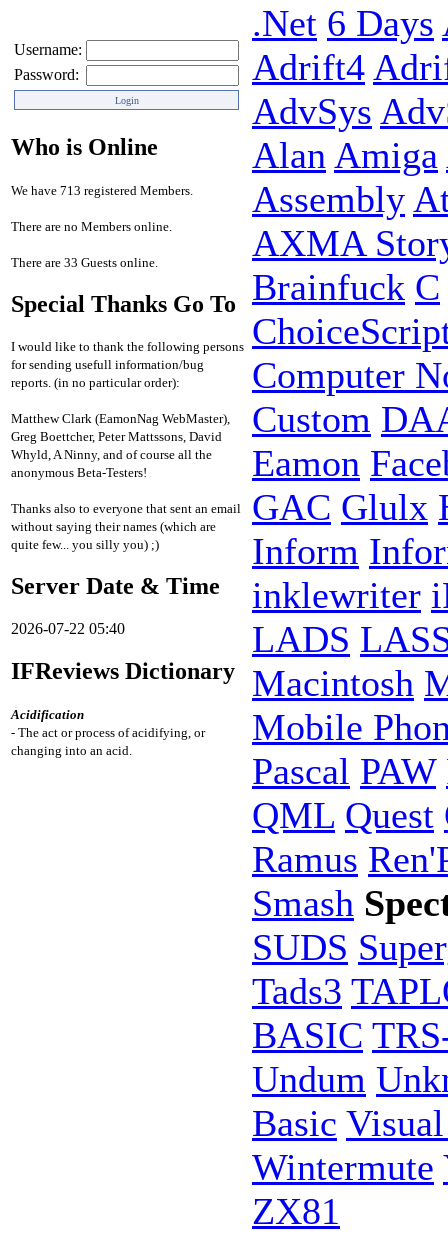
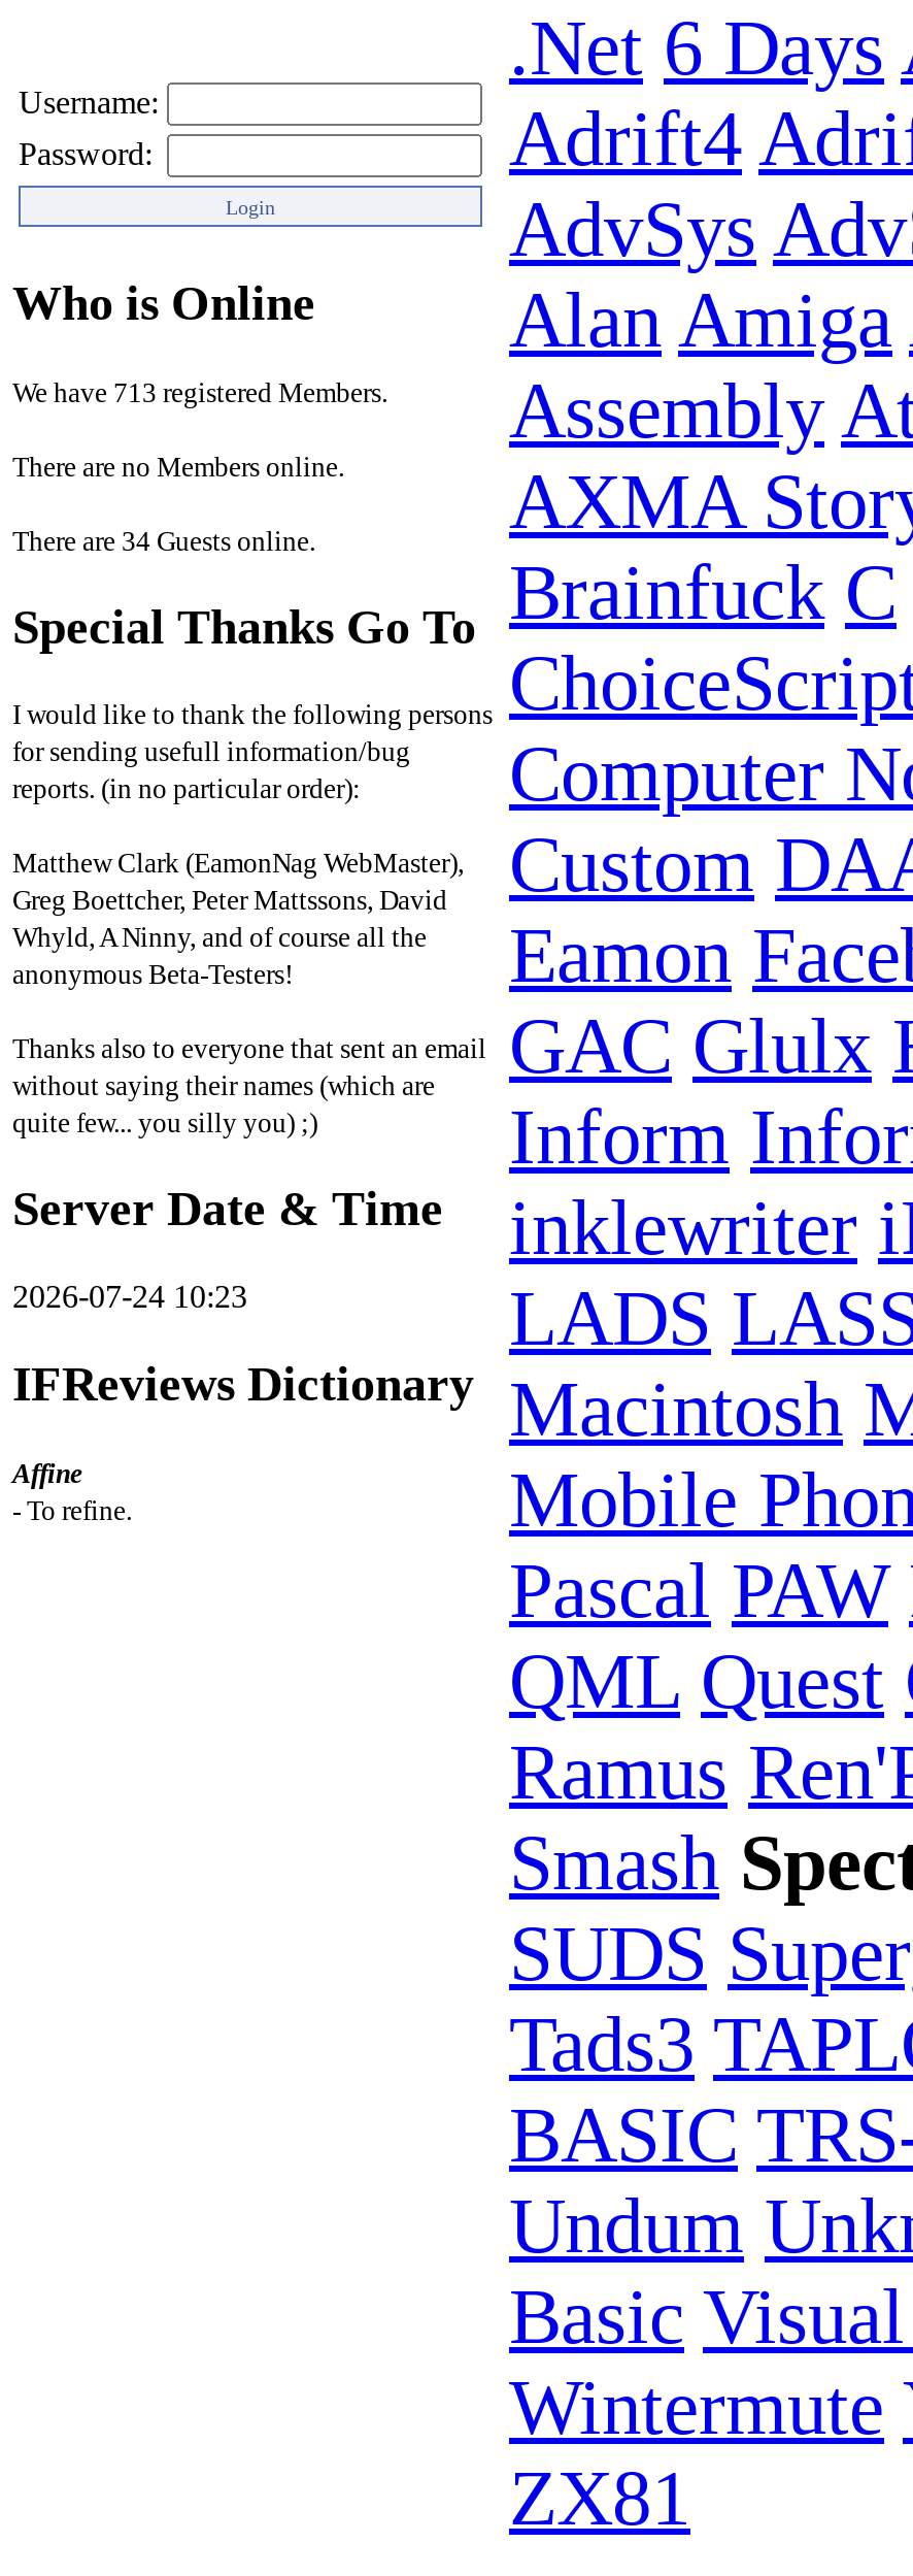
[11,255,158,270] There are 33 Guests online. -> [12,525,315,556] There are 34 Guests online.
[11,620,125,637] 2026-07-22 05:40 -> [12,1279,247,1314] 2026-07-24 10:23
[11,707,205,758] Acidification | - The act or process of acidifying, or | changing into an acid. -> [12,1458,132,1526] Affine | - To refine.

